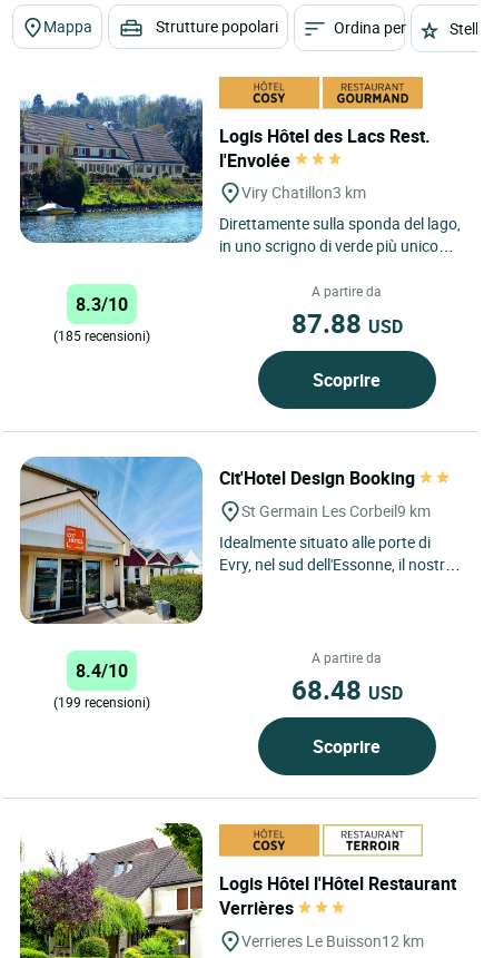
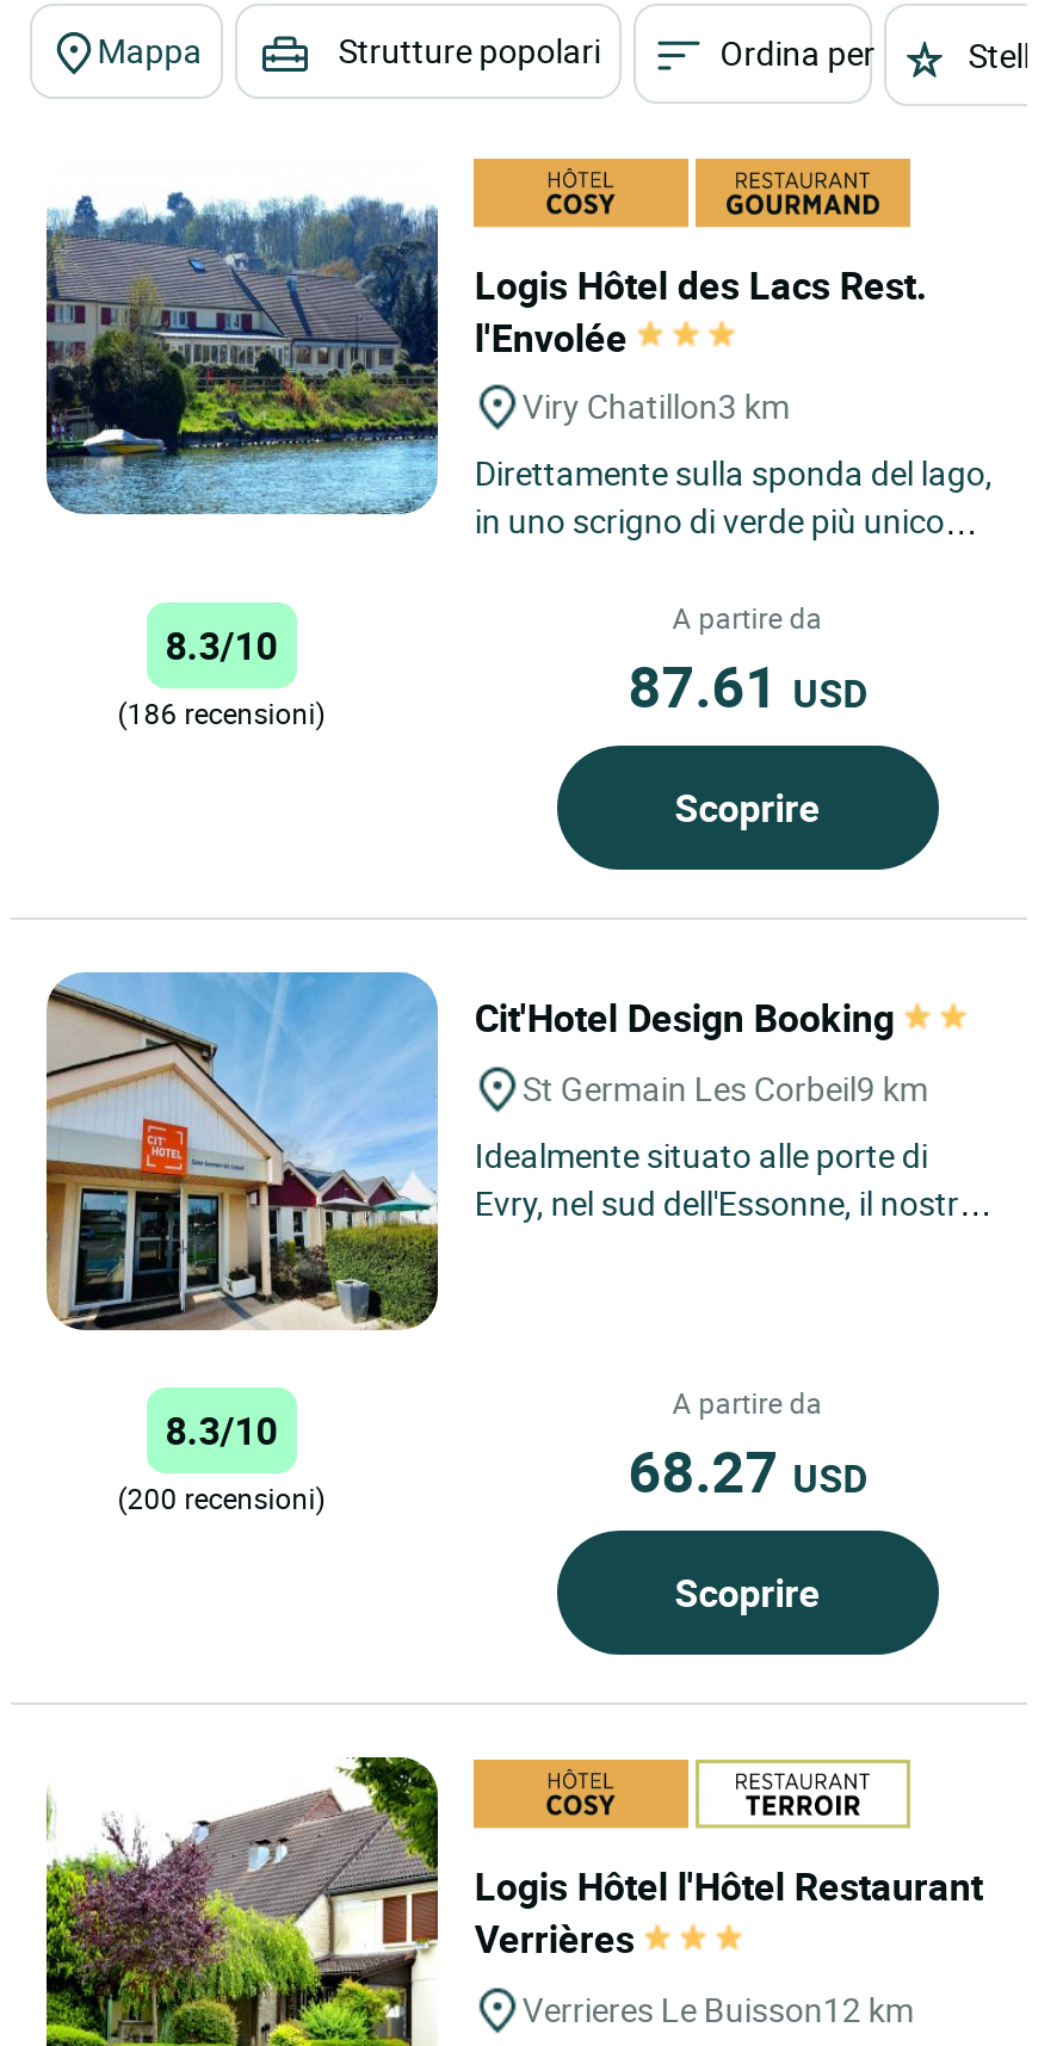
[291,306,402,341] 87.88 USD -> [628,649,867,725] 87.61 USD
[53,327,150,345] (185 recensioni) -> [117,694,325,733] (186 recensioni)
[75,659,128,683] 8.4/10 -> [165,1405,277,1458] 8.3/10
[291,672,402,708] 68.48 USD -> [628,1434,867,1510] 68.27 USD
[53,693,150,711] (199 recensioni) -> [117,1479,325,1517] (200 recensioni)

